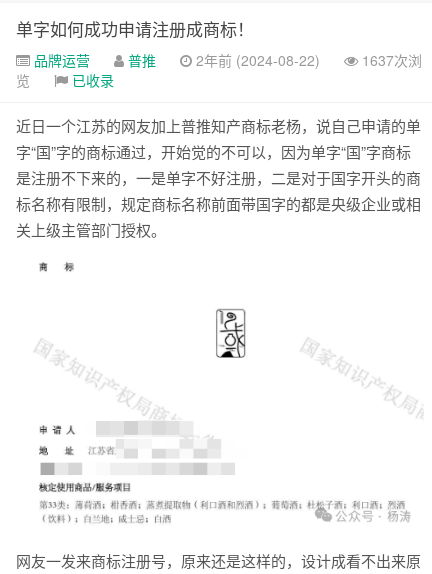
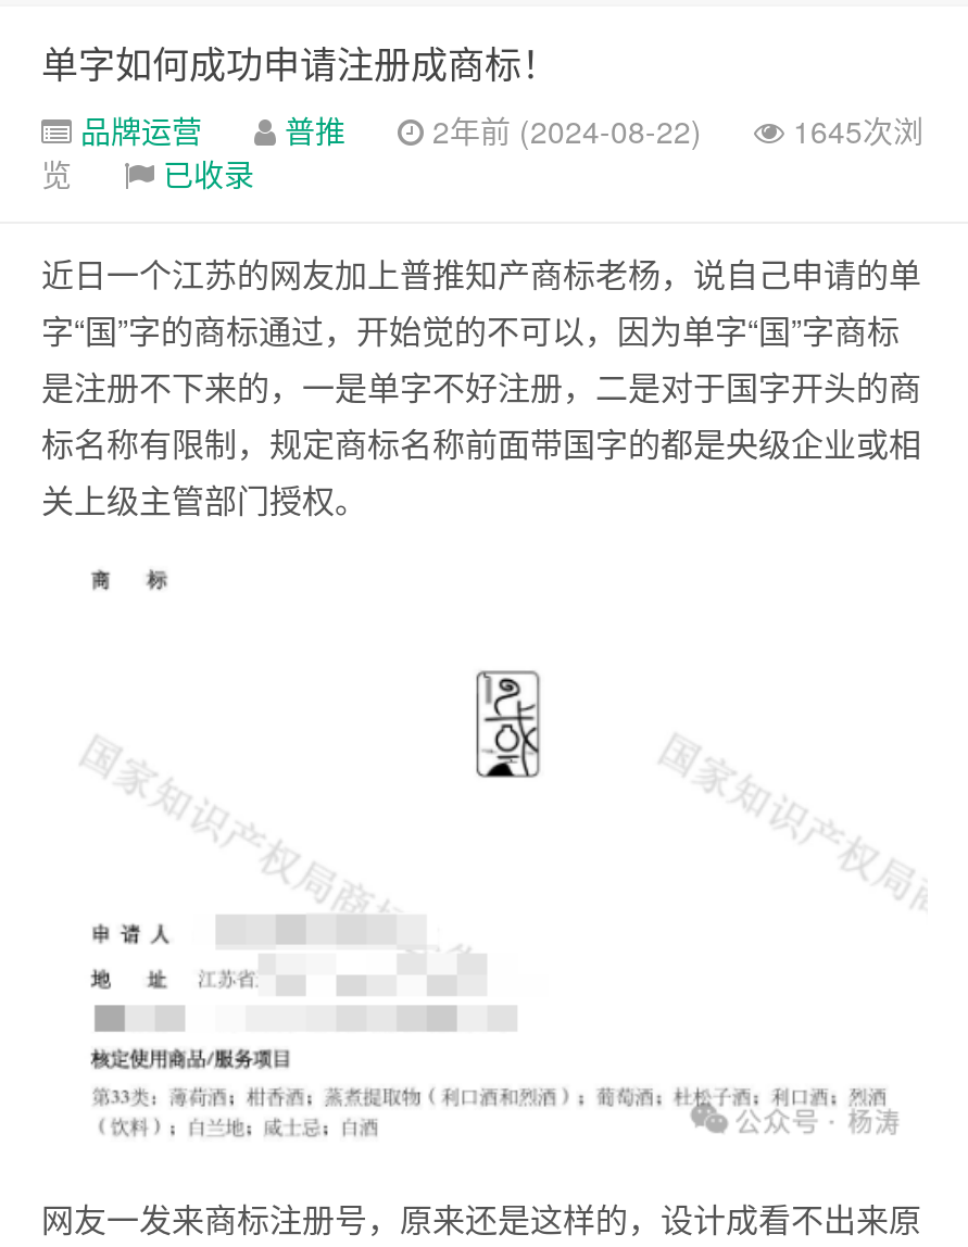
[30,50,422,70] 品牌运营 普推 2年前 (2024-08-22) 1637次浏 -> [72,109,923,152] 品牌运营 普推 2年前 (2024-08-22) 1645次浏

